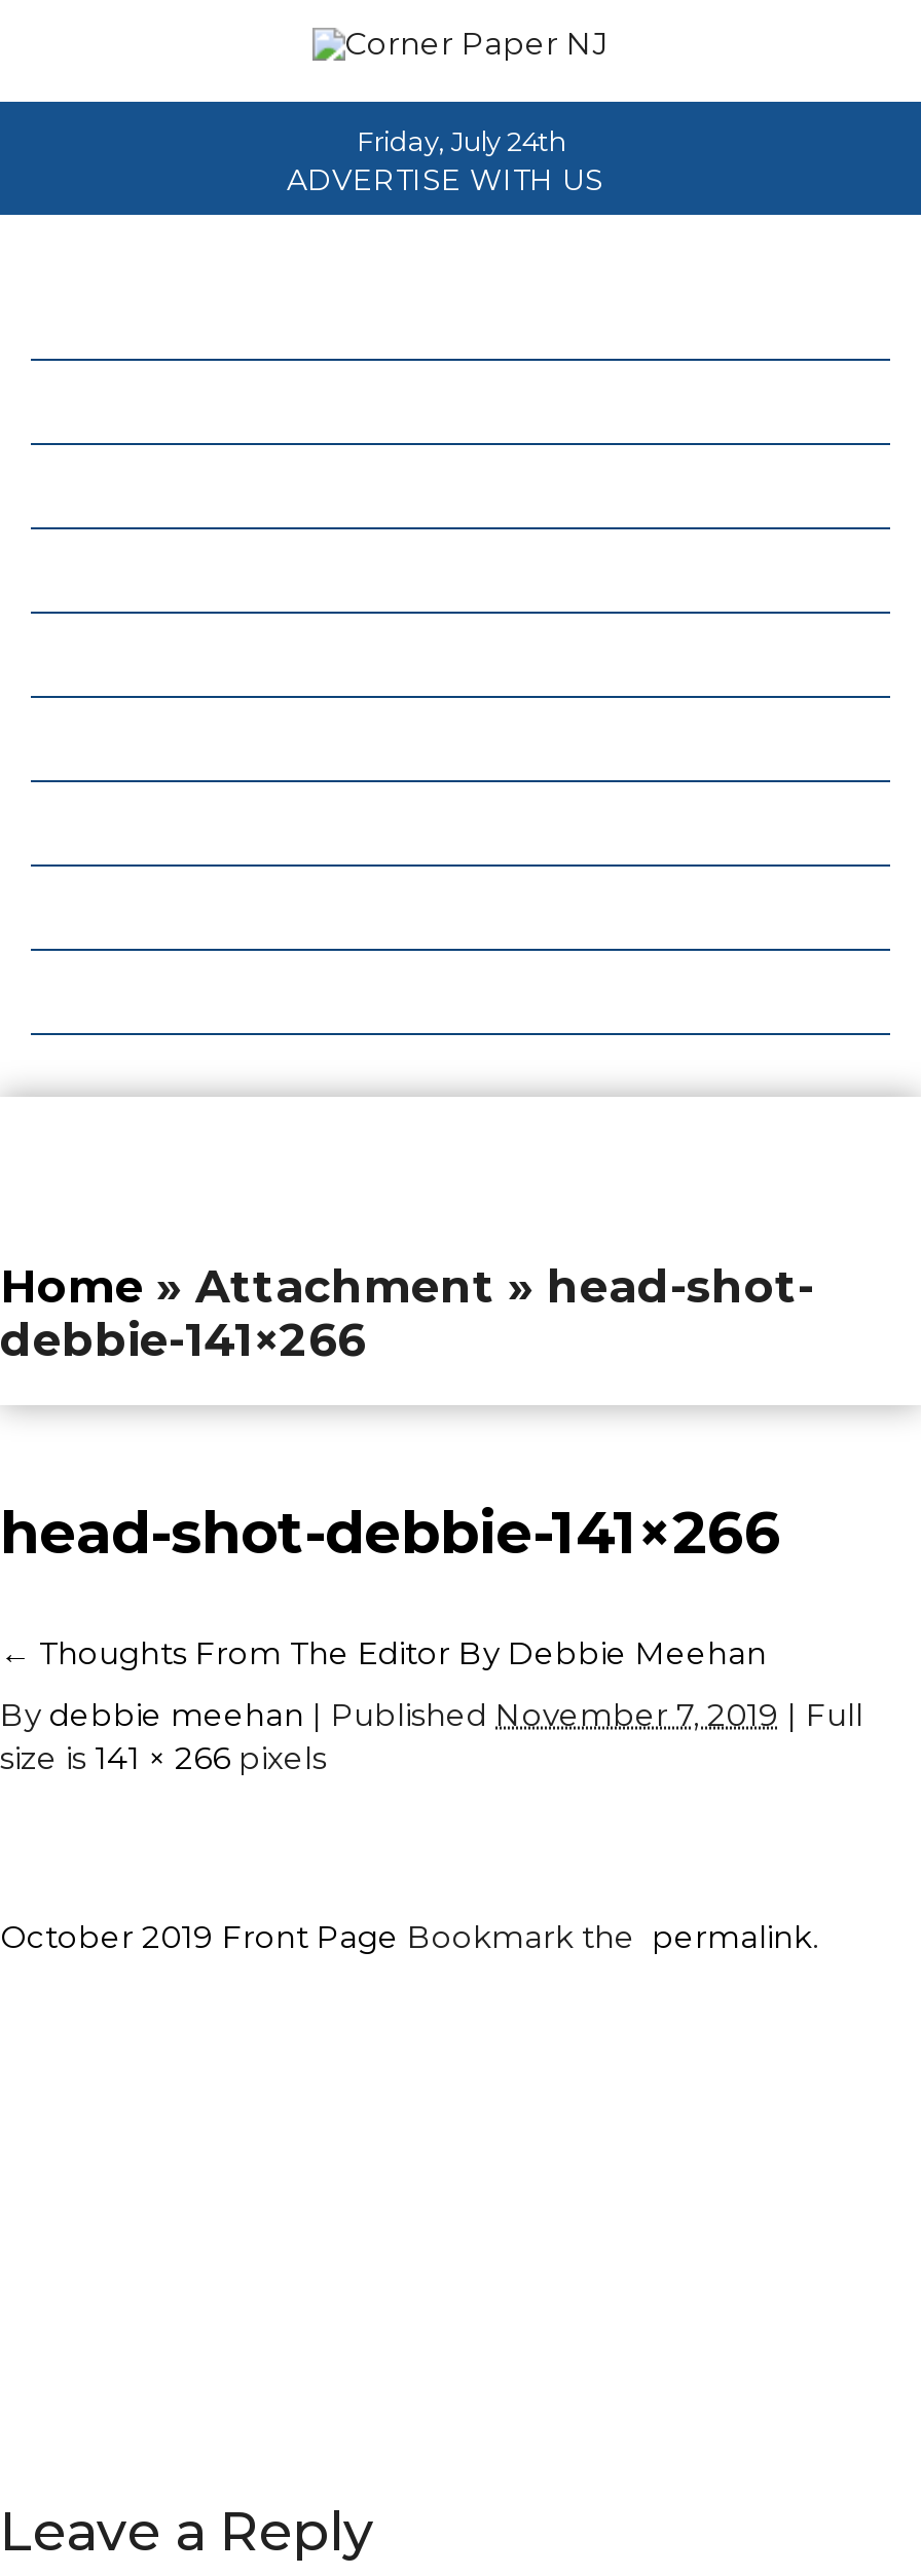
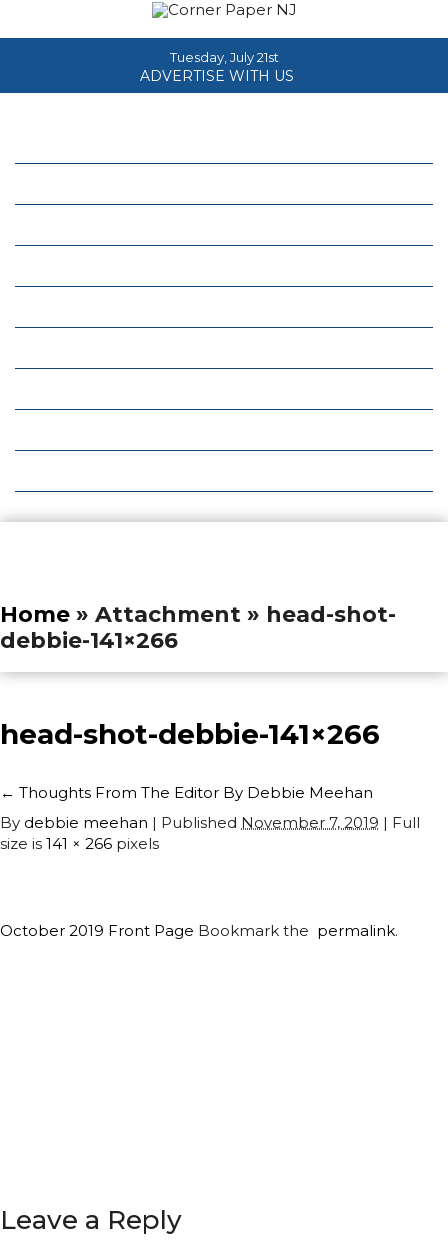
[357,124,564,157] Friday, July 24th -> [169,49,278,65] Tuesday, July 21st

